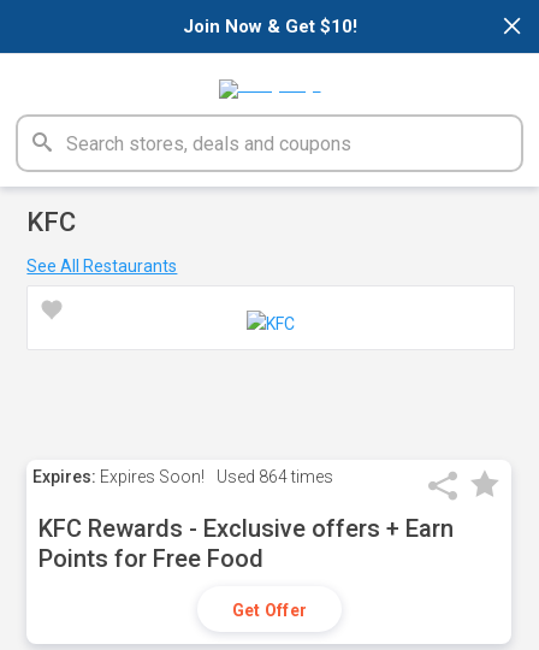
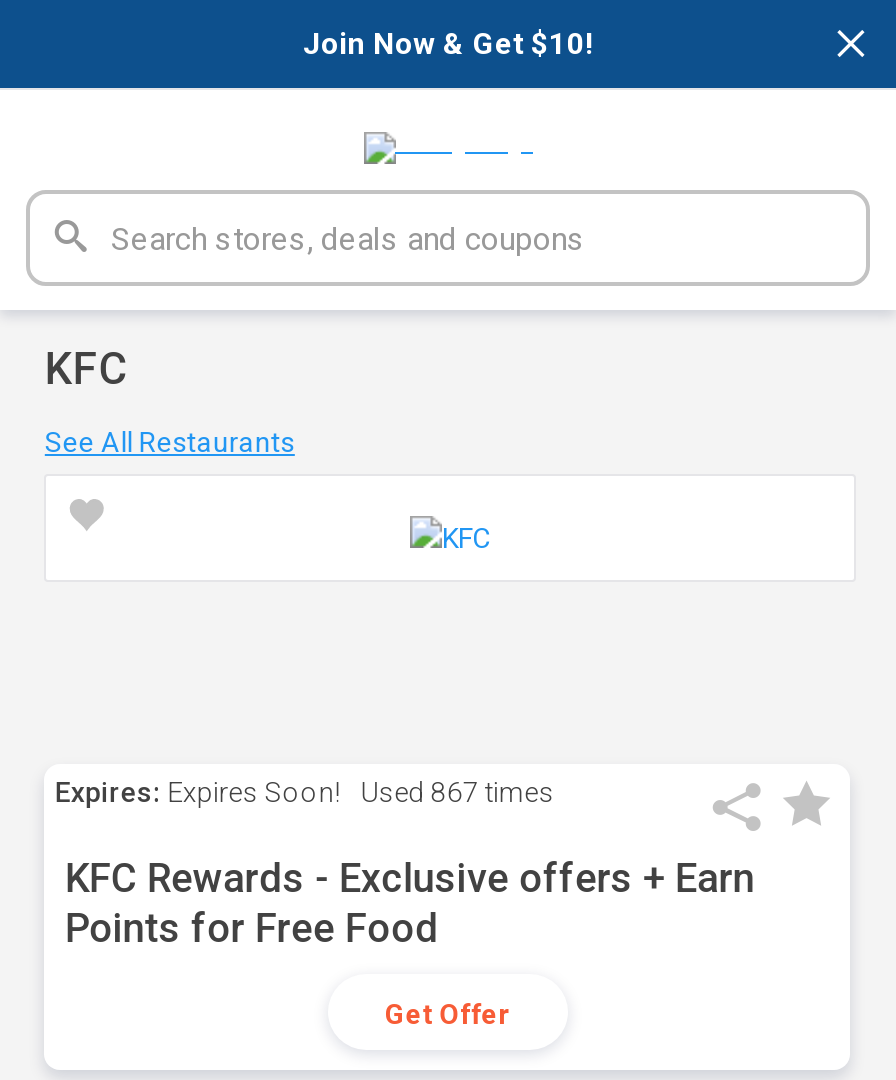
[33,467,334,486] Expires: Expires Soon! Used 864 times -> [55,776,555,808] Expires: Expires Soon! Used 867 times

